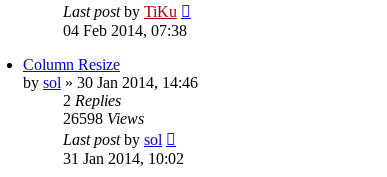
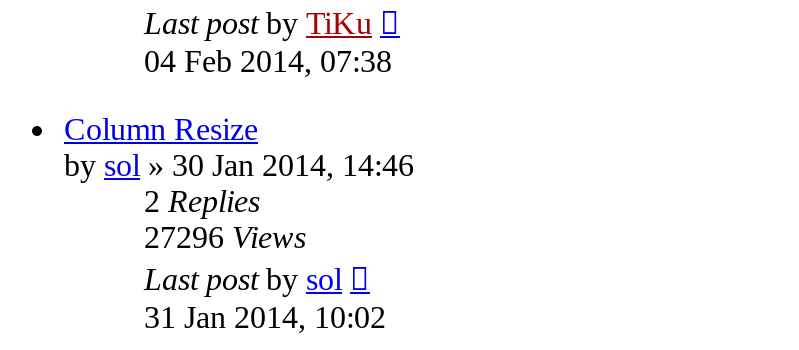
[63,110,144,127] 26598 Views -> [144,220,306,254] 27296 Views

